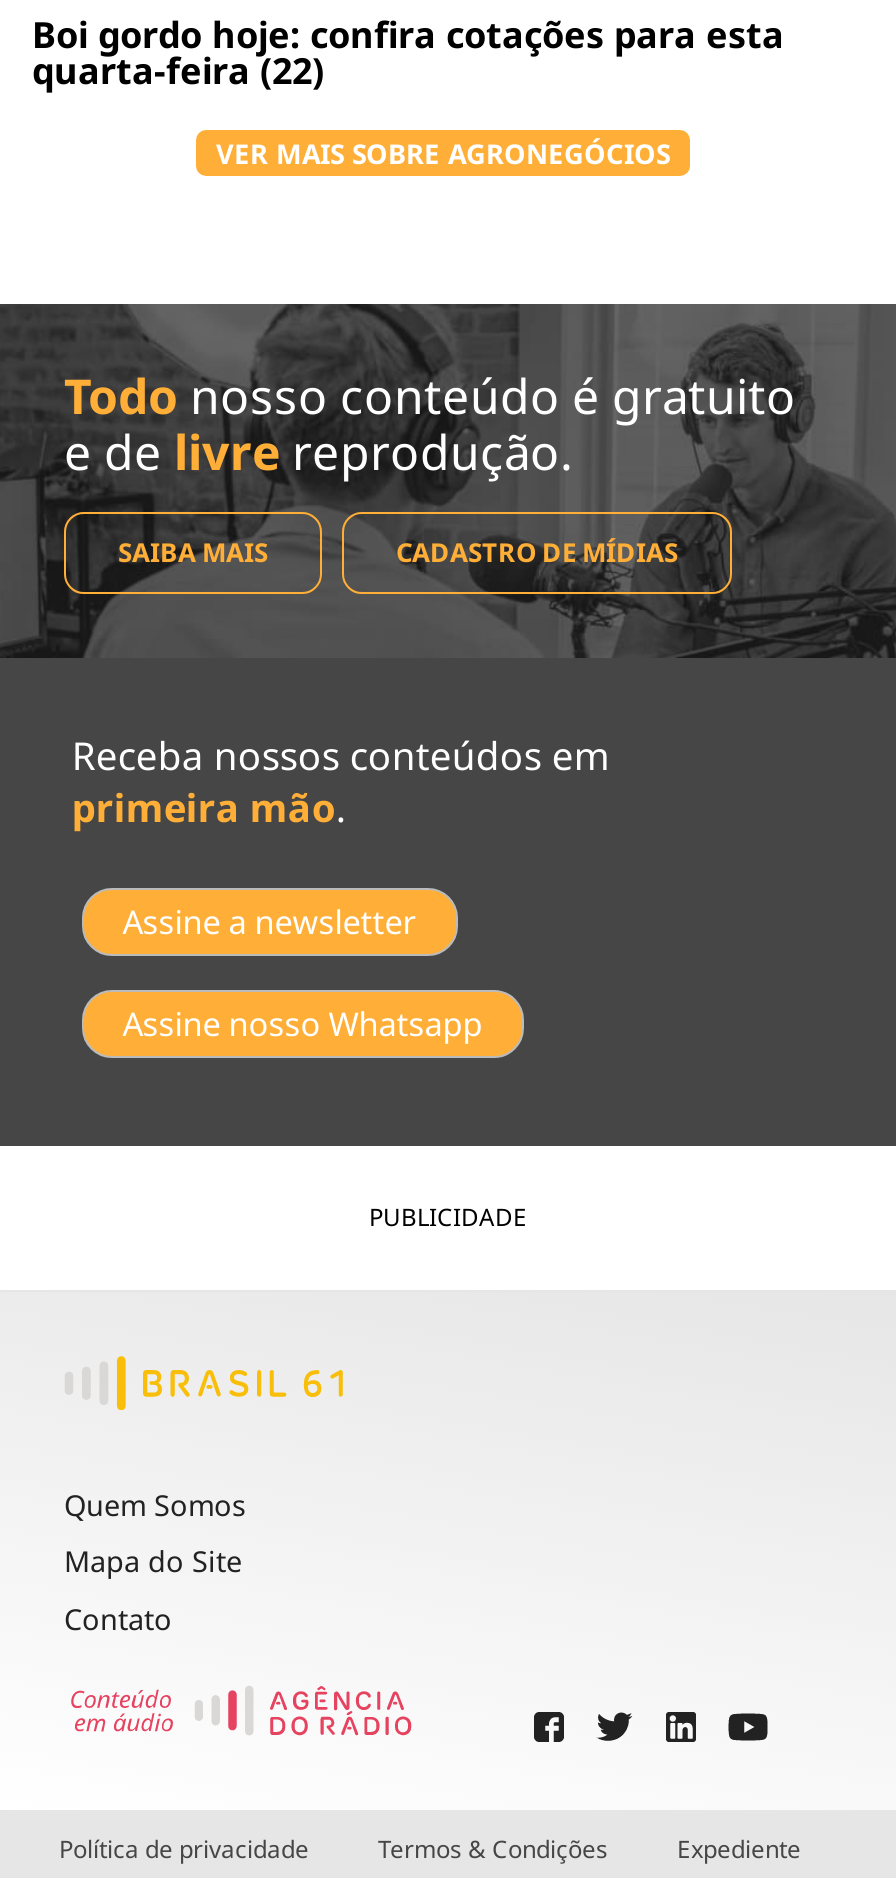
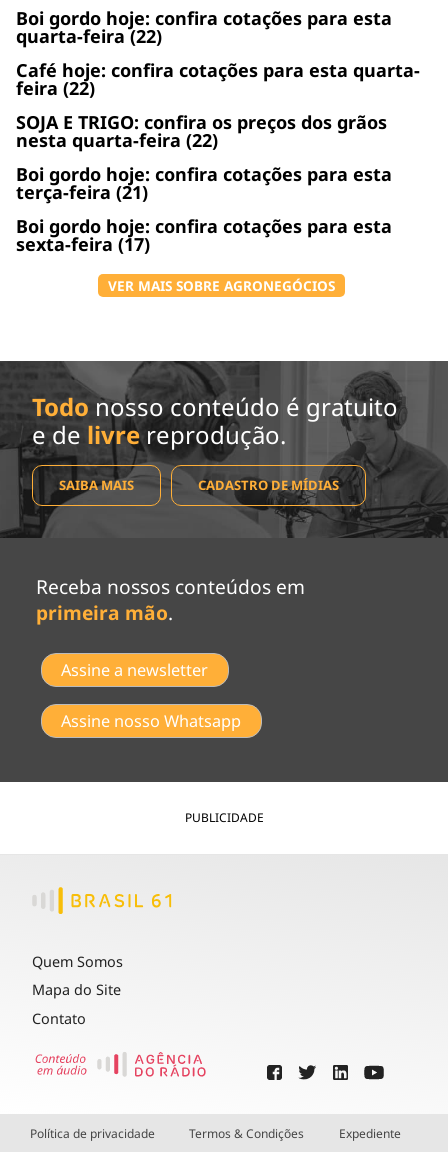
none -> [16,58,420,256] Café hoje: confira cotações para esta quarta- | feira (22) | SOJA E TRIGO: confira os preços dos grãos | nesta quarta-feira (22) | Boi gordo hoje: confira cotações para esta | terça-feira (21) | Boi gordo hoje: confira cotações para esta | sexta-feira (17)

